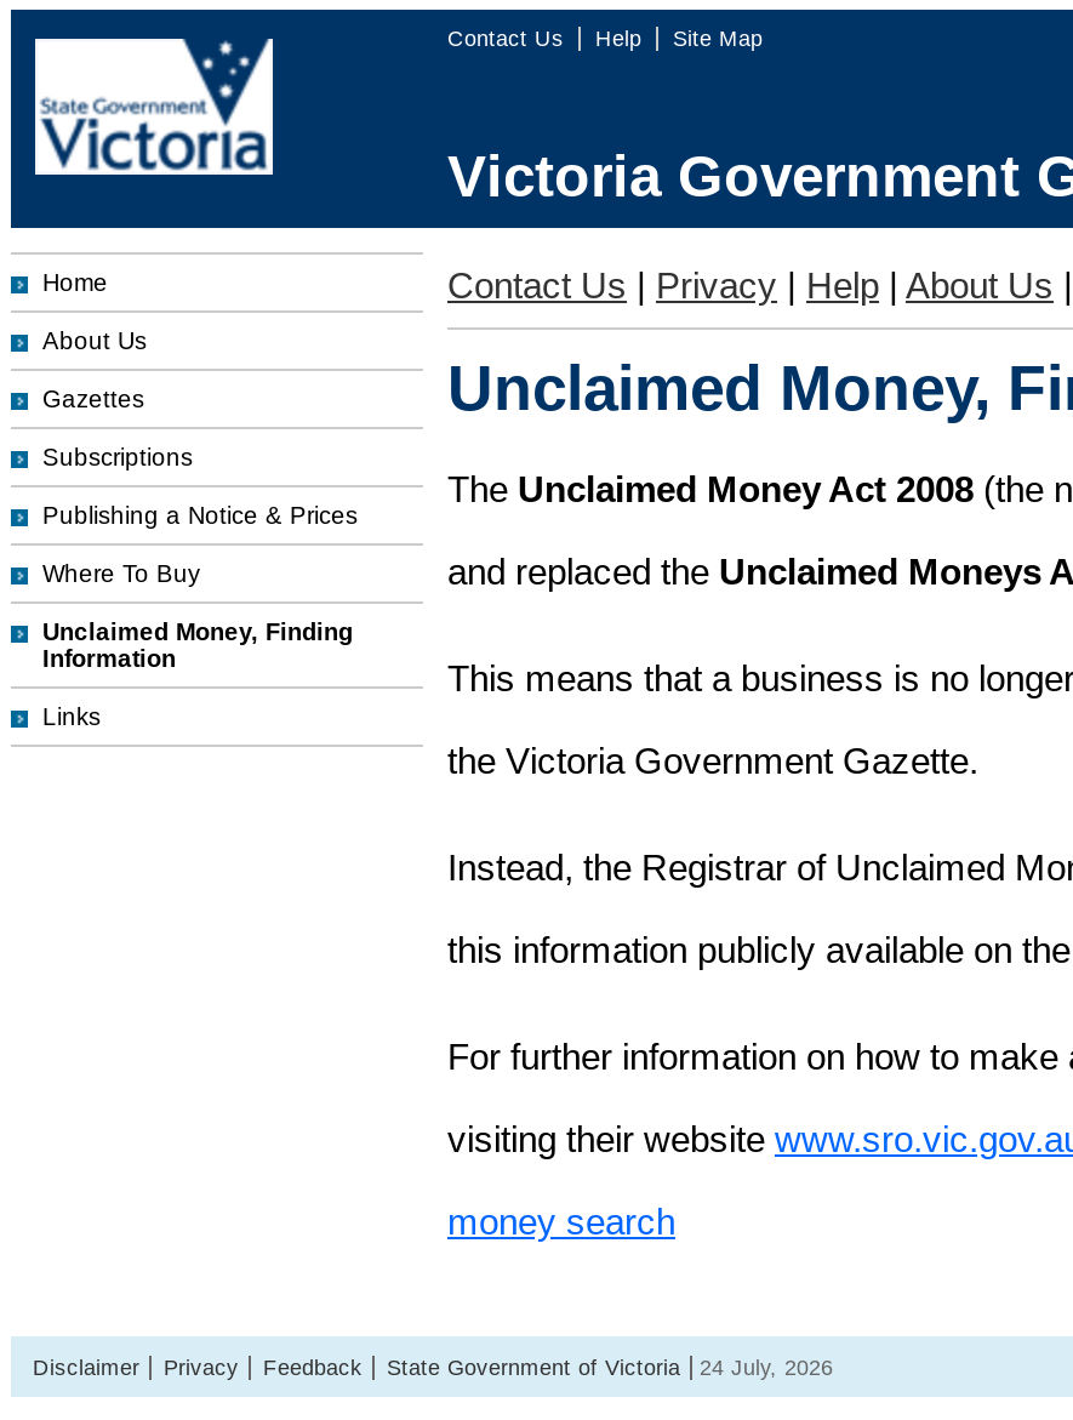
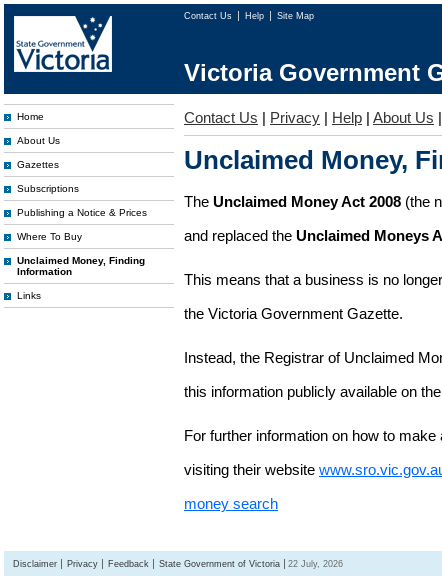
[33,1356,833,1380] Disclaimer Privacy Feedback State Government of Victoria 24 July, 2026 -> [13,559,343,569] Disclaimer Privacy Feedback State Government of Victoria 22 July, 2026

